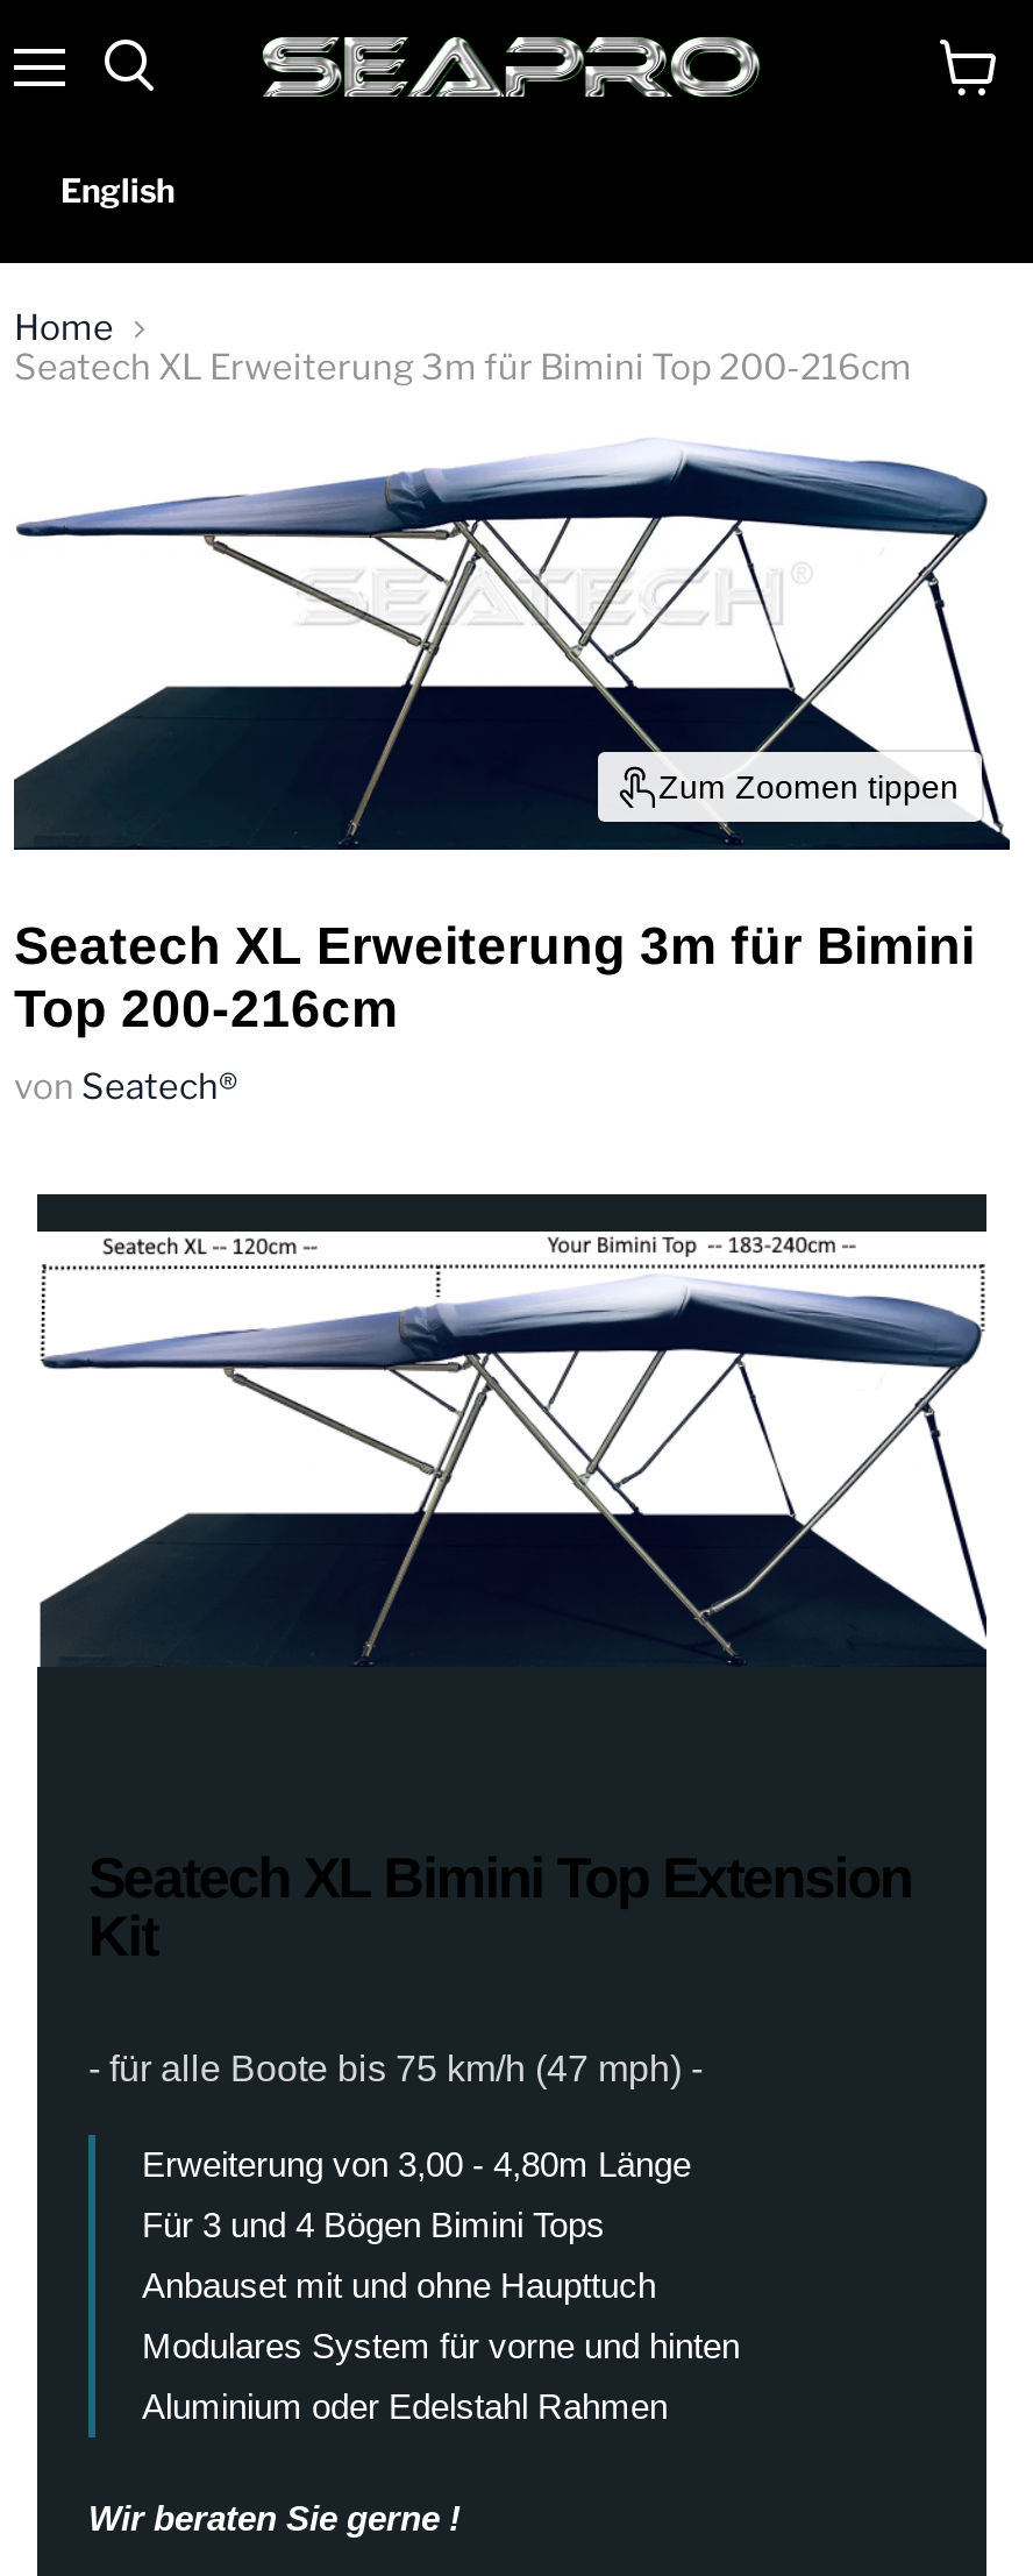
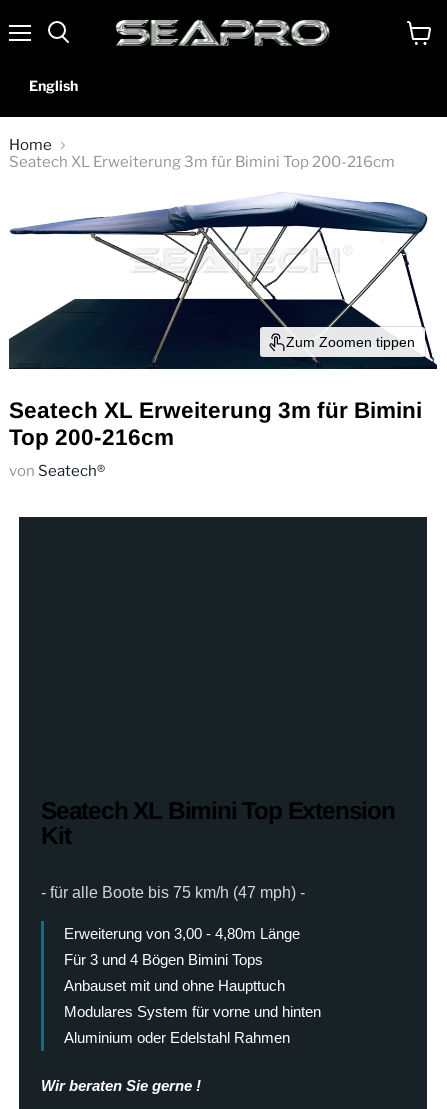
[37,1229,986,1669] [image] -> none

